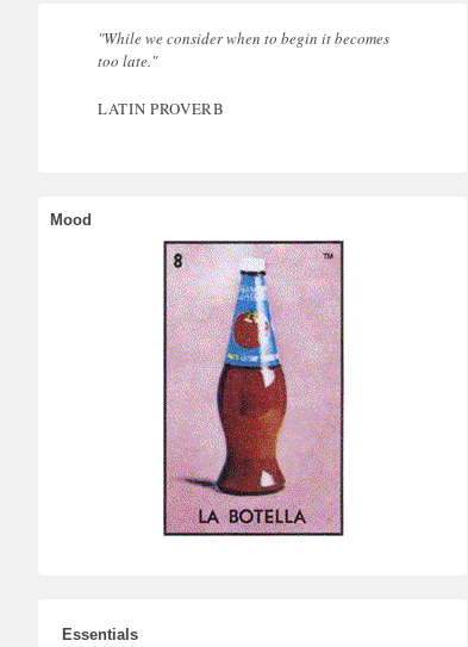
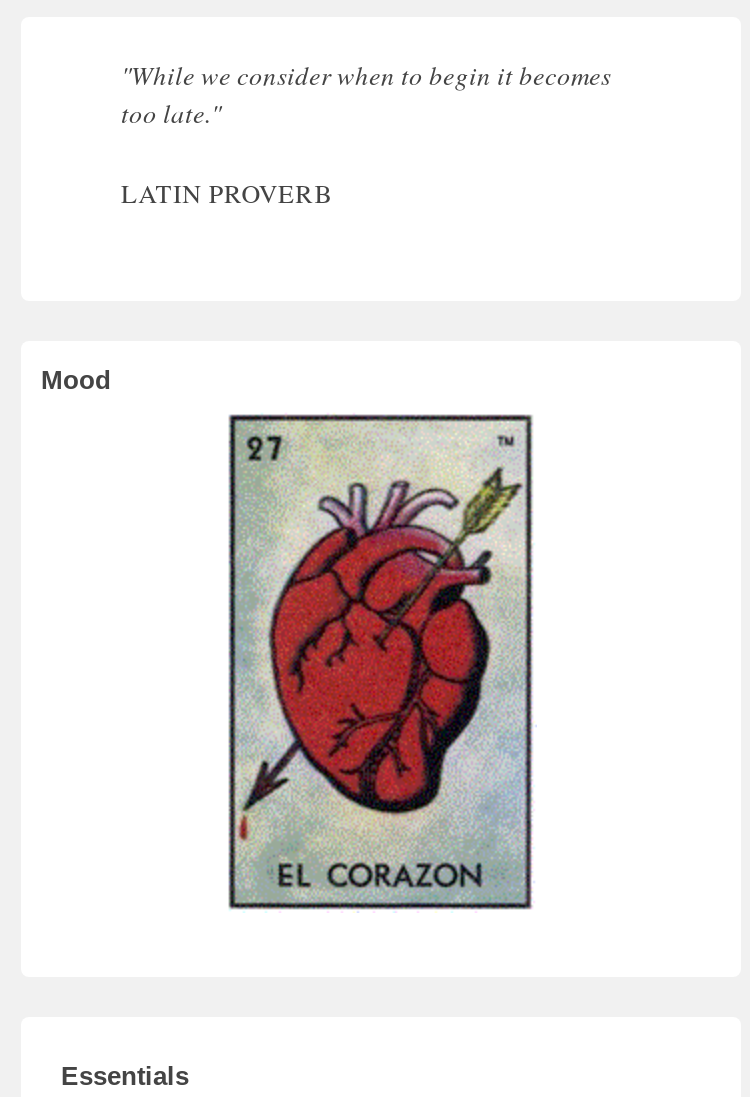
[166,243,344,535] [image] -> [235,421,533,905] [image]

